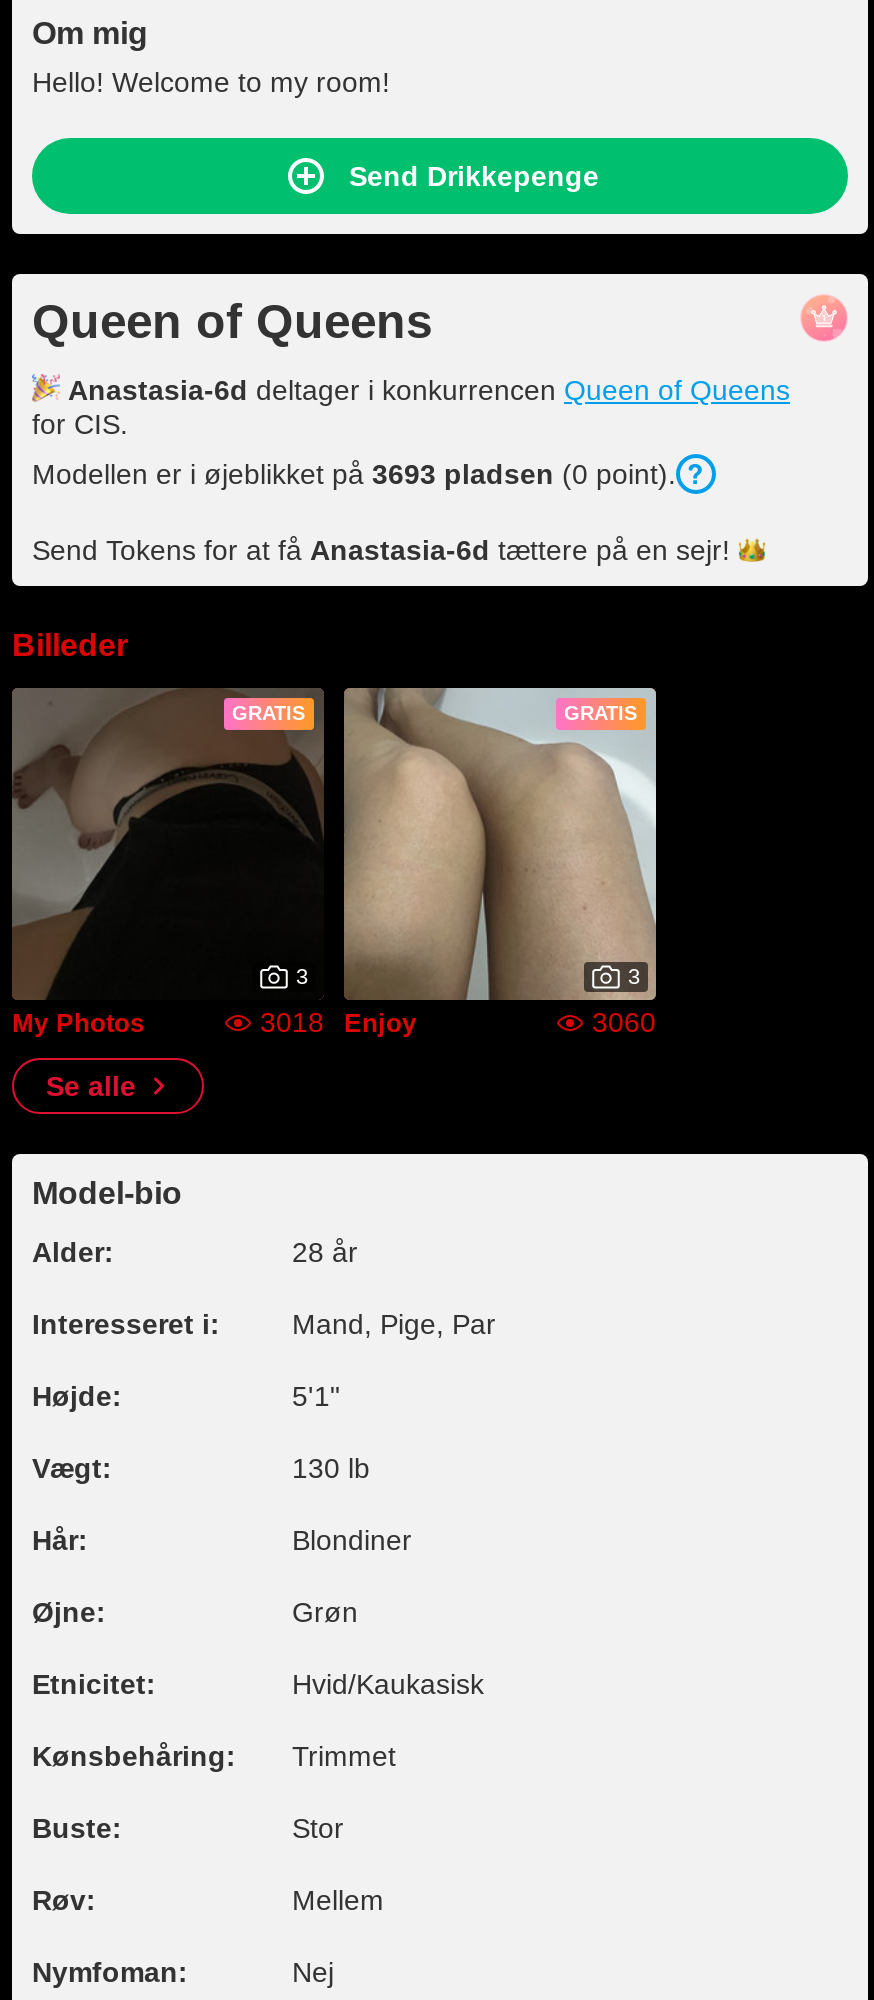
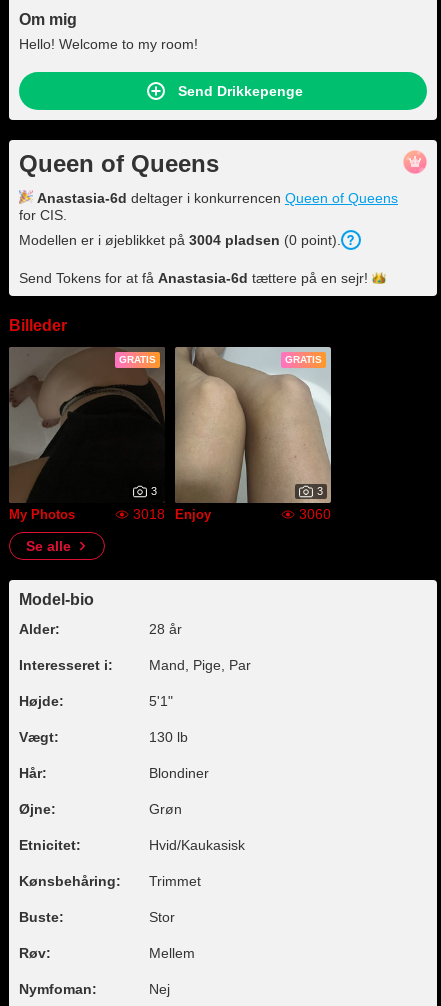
[32,458,676,490] Modellen er i øjeblikket på 3693 pladsen (0 point). -> [19,232,341,248] Modellen er i øjeblikket på 3004 pladsen (0 point).

